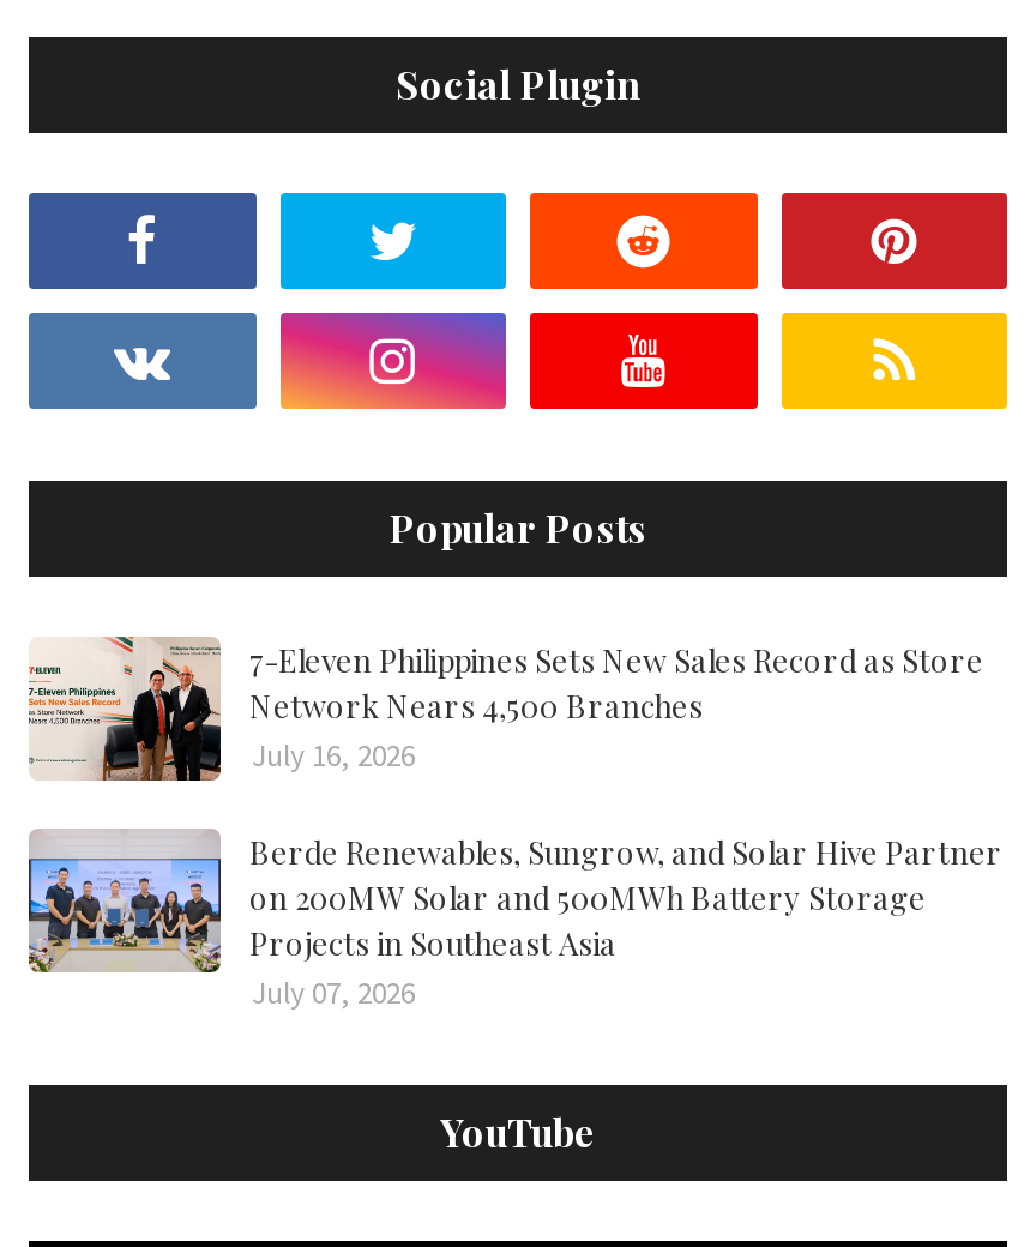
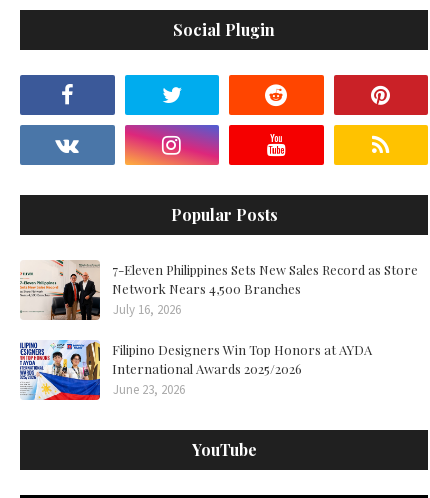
[29,829,1002,1013] [image] | Berde Renewables, Sungrow, and Solar Hive Partner | on 200MW Solar and 500MWh Battery Storage | Projects in Southeast Asia | July 07, 2026 -> [20,339,372,401] [image] | Filipino Designers Win Top Honors at AYDA | International Awards 2025/2026 | June 23, 2026

